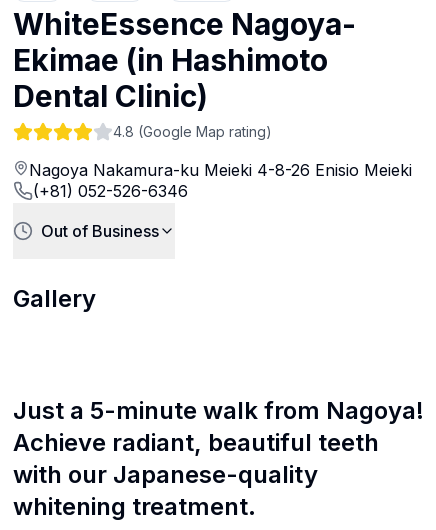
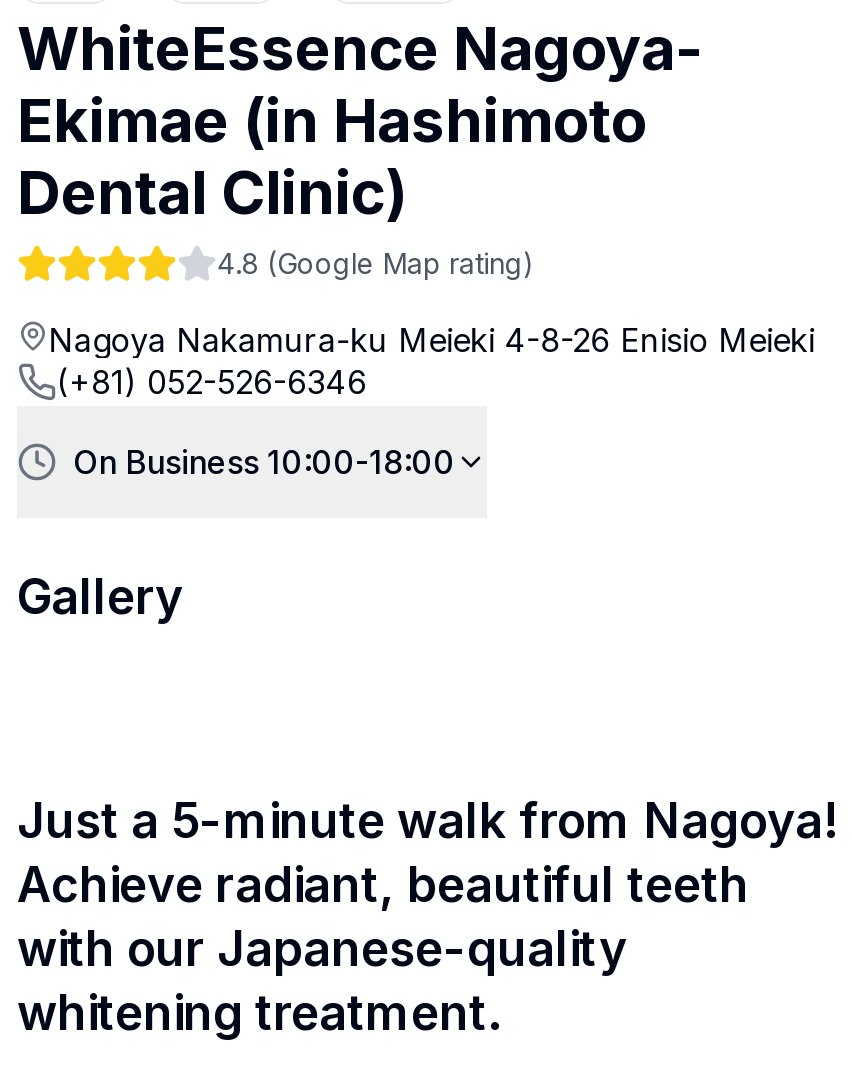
[41,221,159,241] Out of Business -> [73,442,455,482] On Business 10:00-18:00

